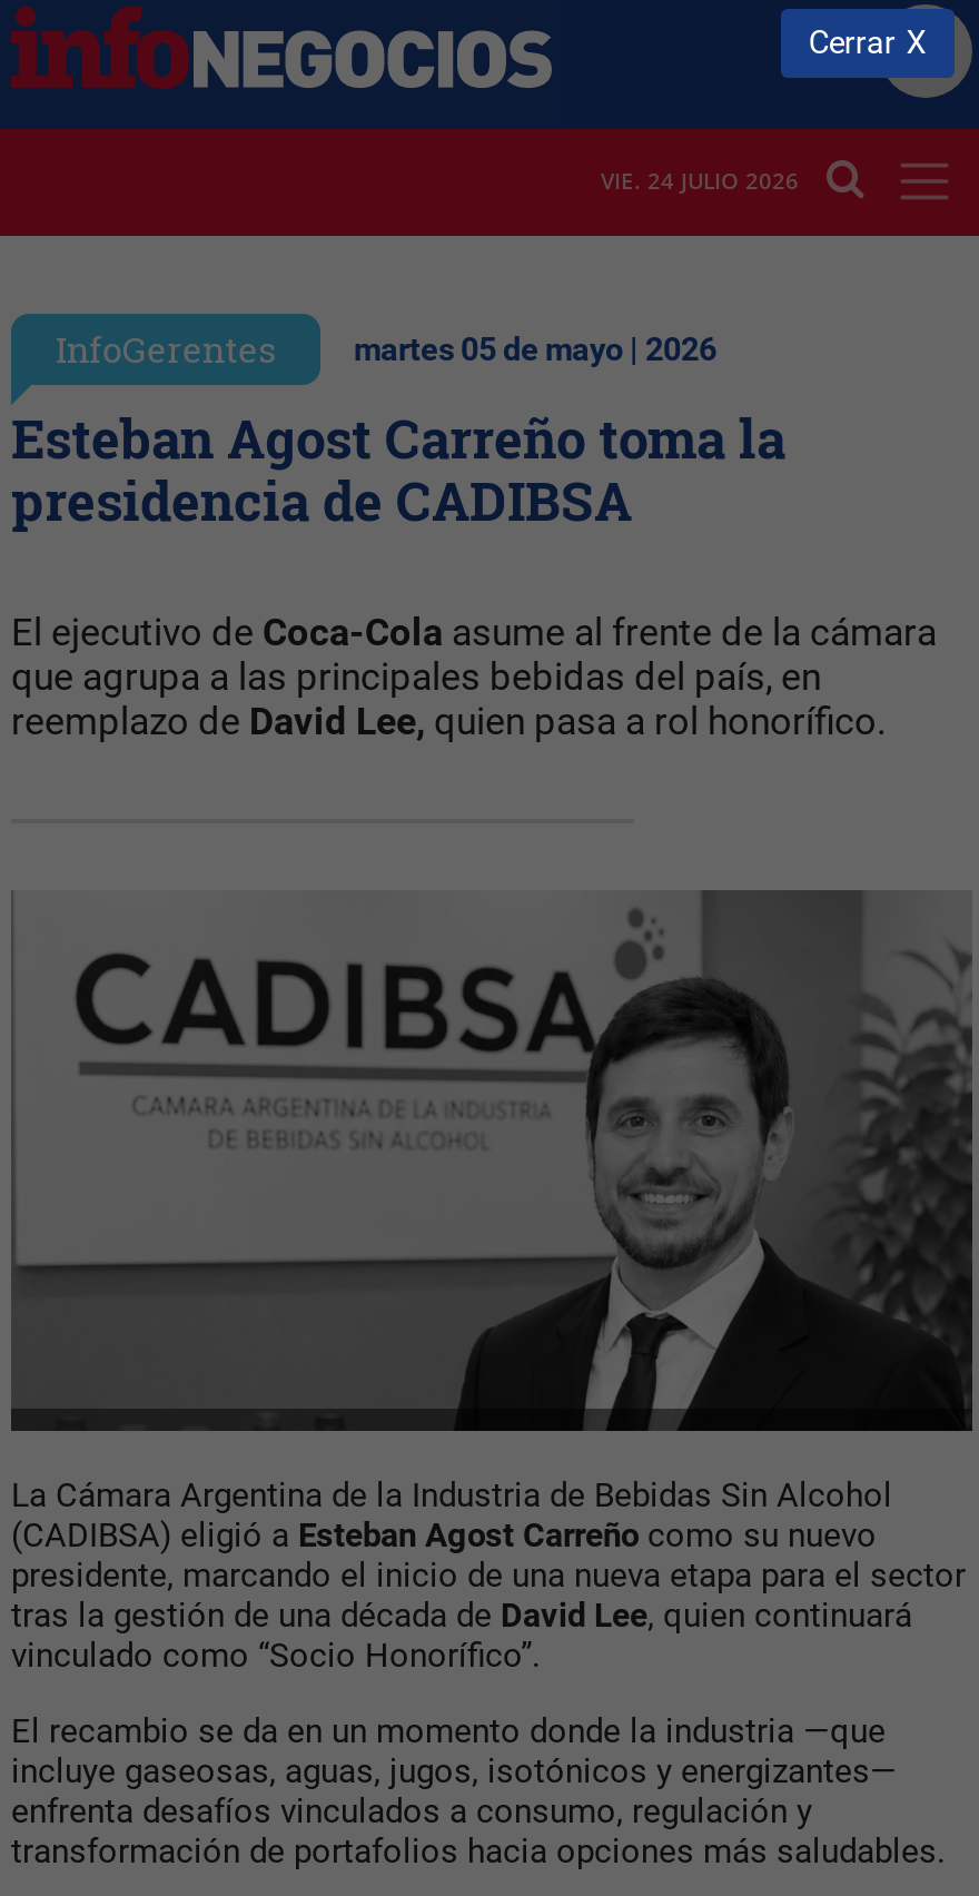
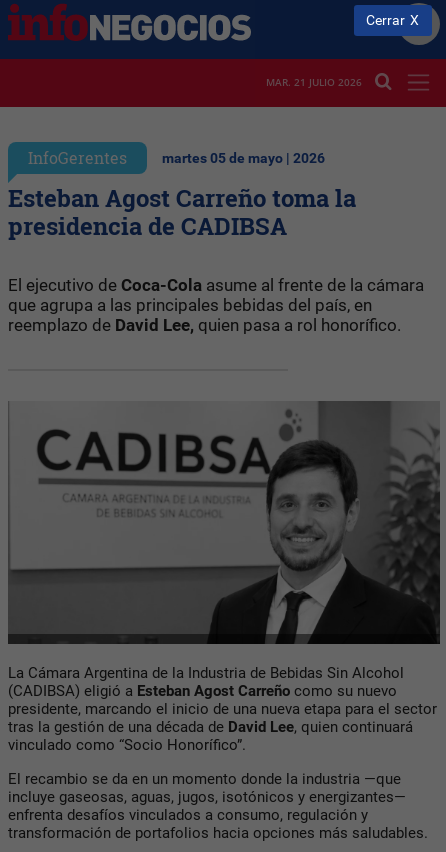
[601,165,799,196] VIE. 24 JULIO 2026 -> [266,75,362,89] MAR. 21 JULIO 2026

